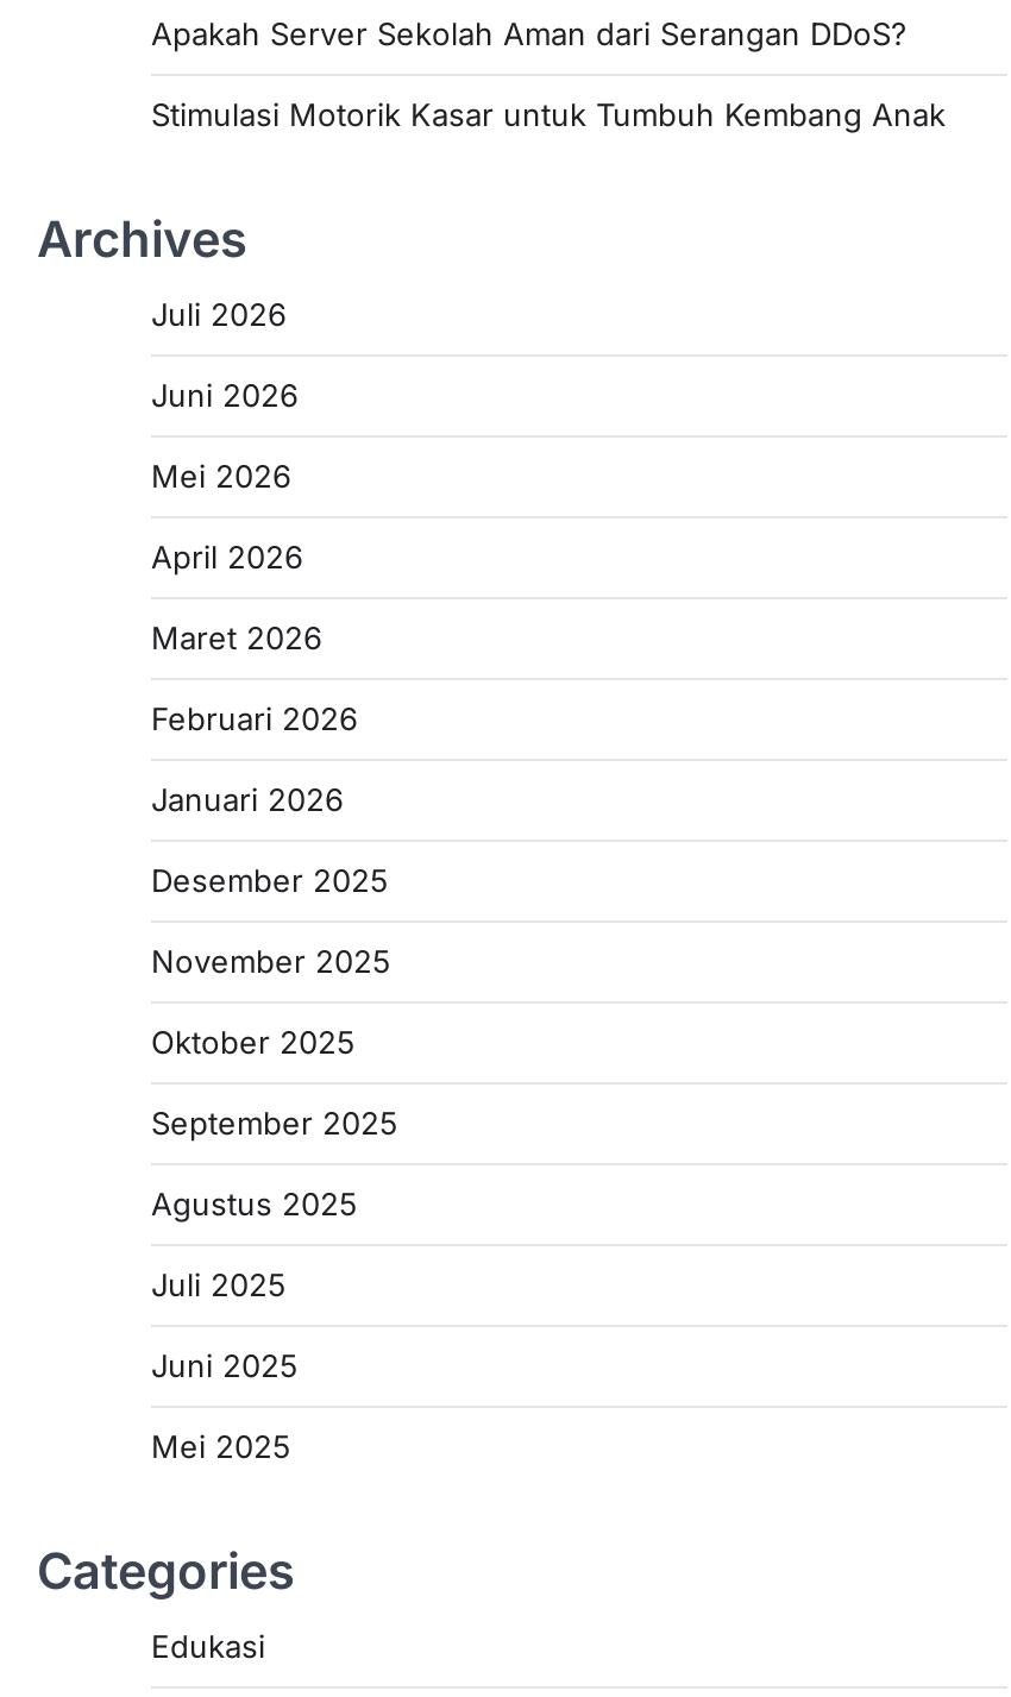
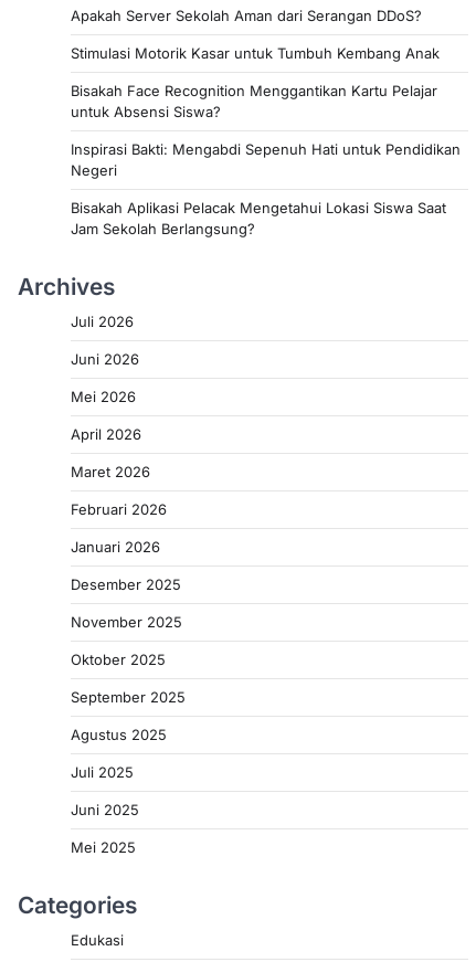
none -> [71,82,461,238] Bisakah Face Recognition Menggantikan Kartu Pelajar | untuk Absensi Siswa? | Inspirasi Bakti: Mengabdi Sepenuh Hati untuk Pendidikan | Negeri | Bisakah Aplikasi Pelacak Mengetahui Lokasi Siswa Saat | Jam Sekolah Berlangsung?

